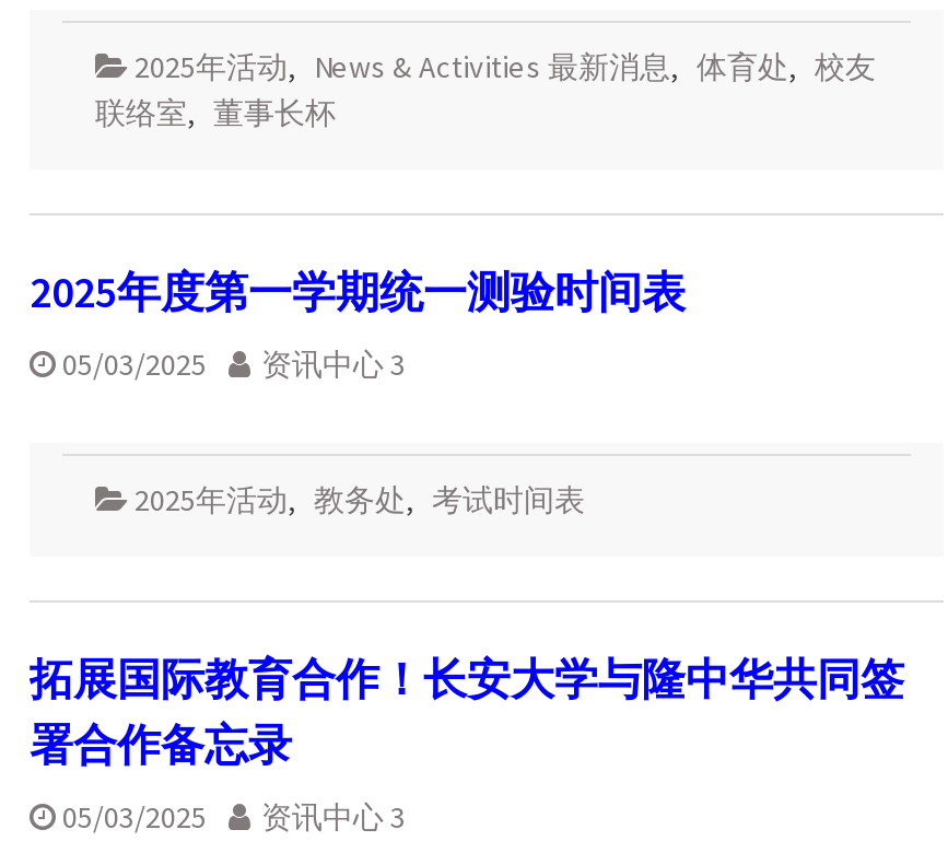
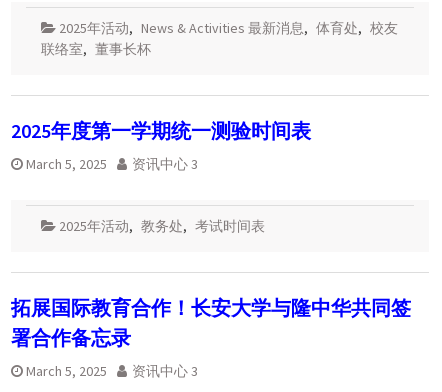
[62,343,406,383] 05/03/2025 资讯中心 3 -> [26,154,198,172] March 5, 2025 资讯中心 3
[62,796,406,836] 05/03/2025 资讯中心 3 -> [26,361,198,379] March 5, 2025 资讯中心 3

